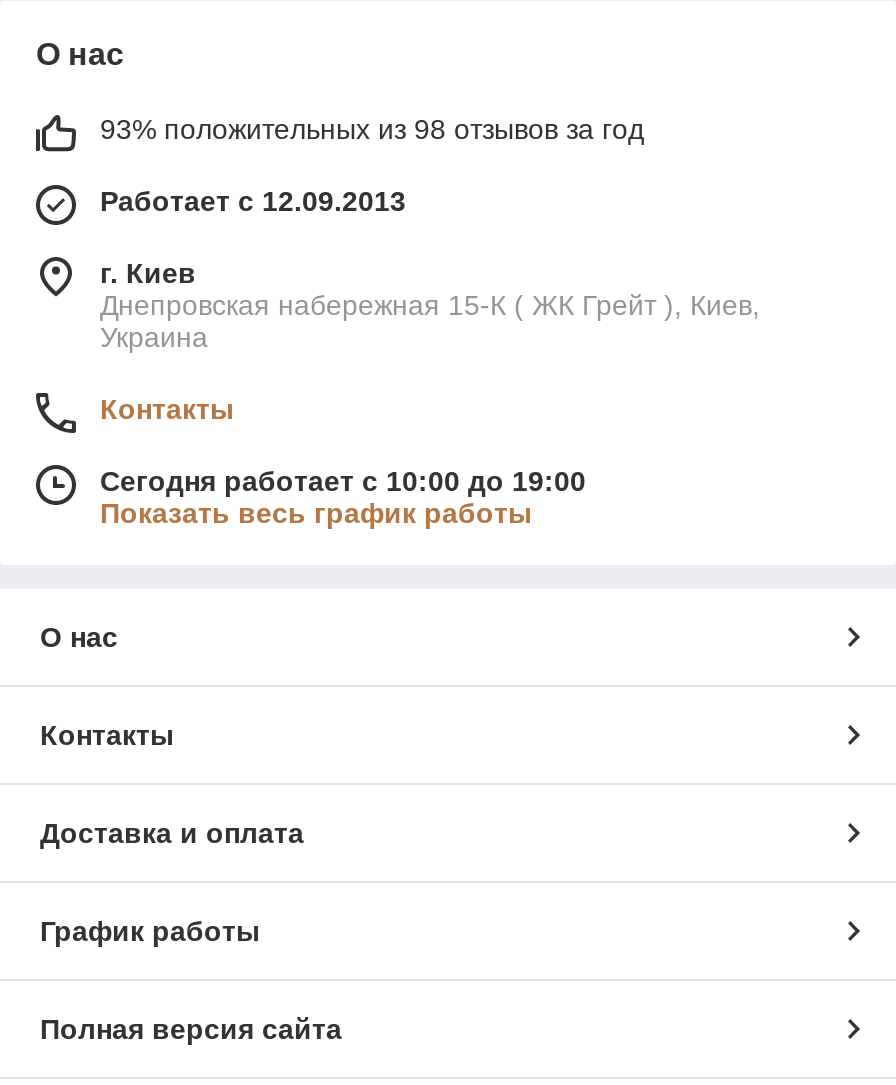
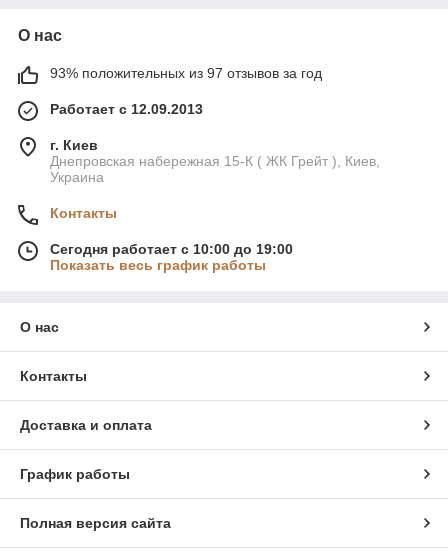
[100,113,644,145] 93% положительных из 98 отзывов за год -> [50,65,322,81] 93% положительных из 97 отзывов за год

